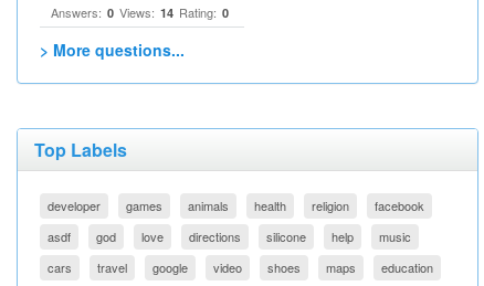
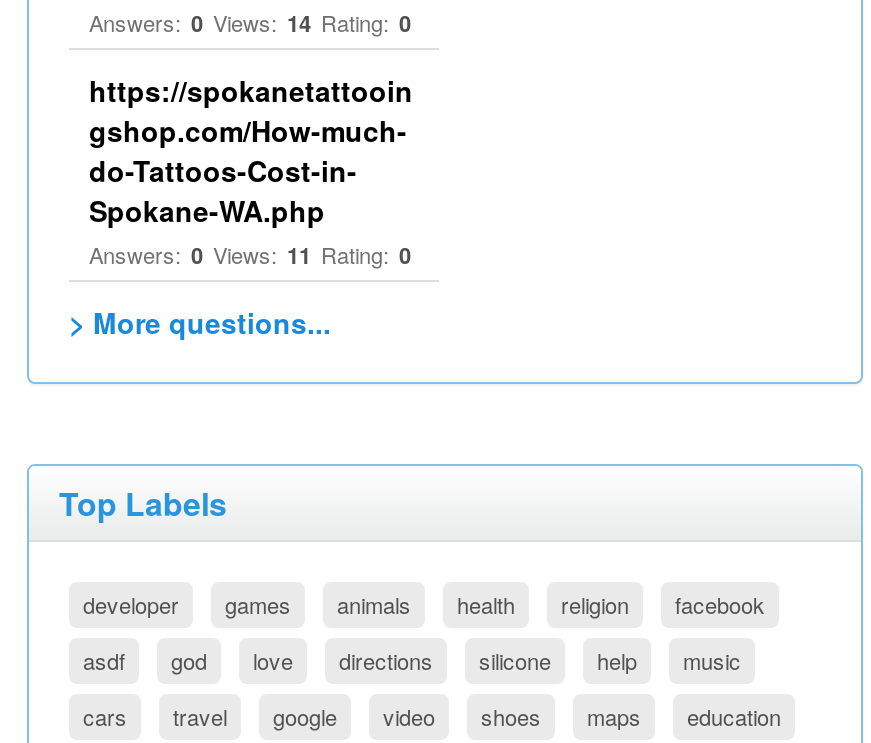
none -> [89,70,413,270] https://spokanetattooin | gshop.com/How-much- | do-Tattoos-Cost-in- | Spokane-WA.php | Answers: 0 Views: 11 Rating: 0

